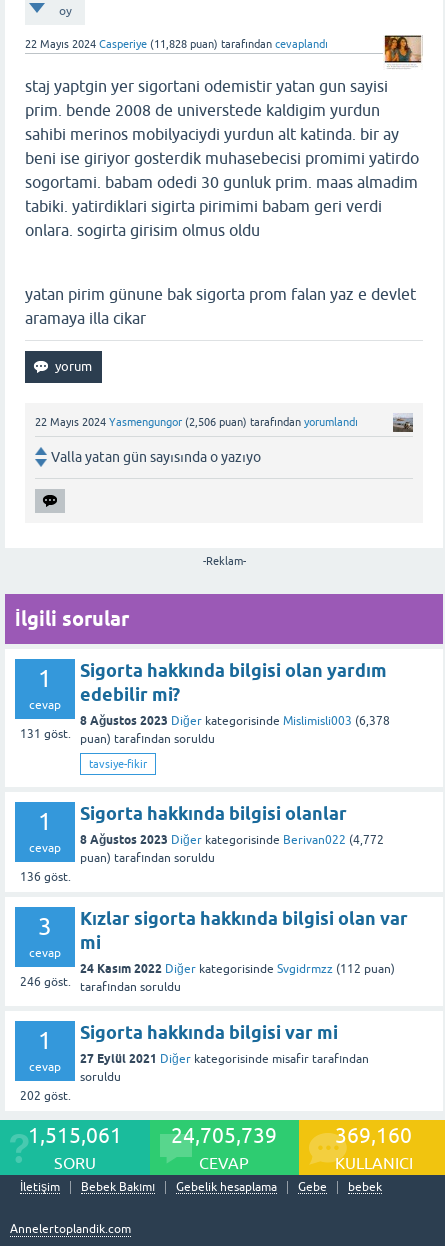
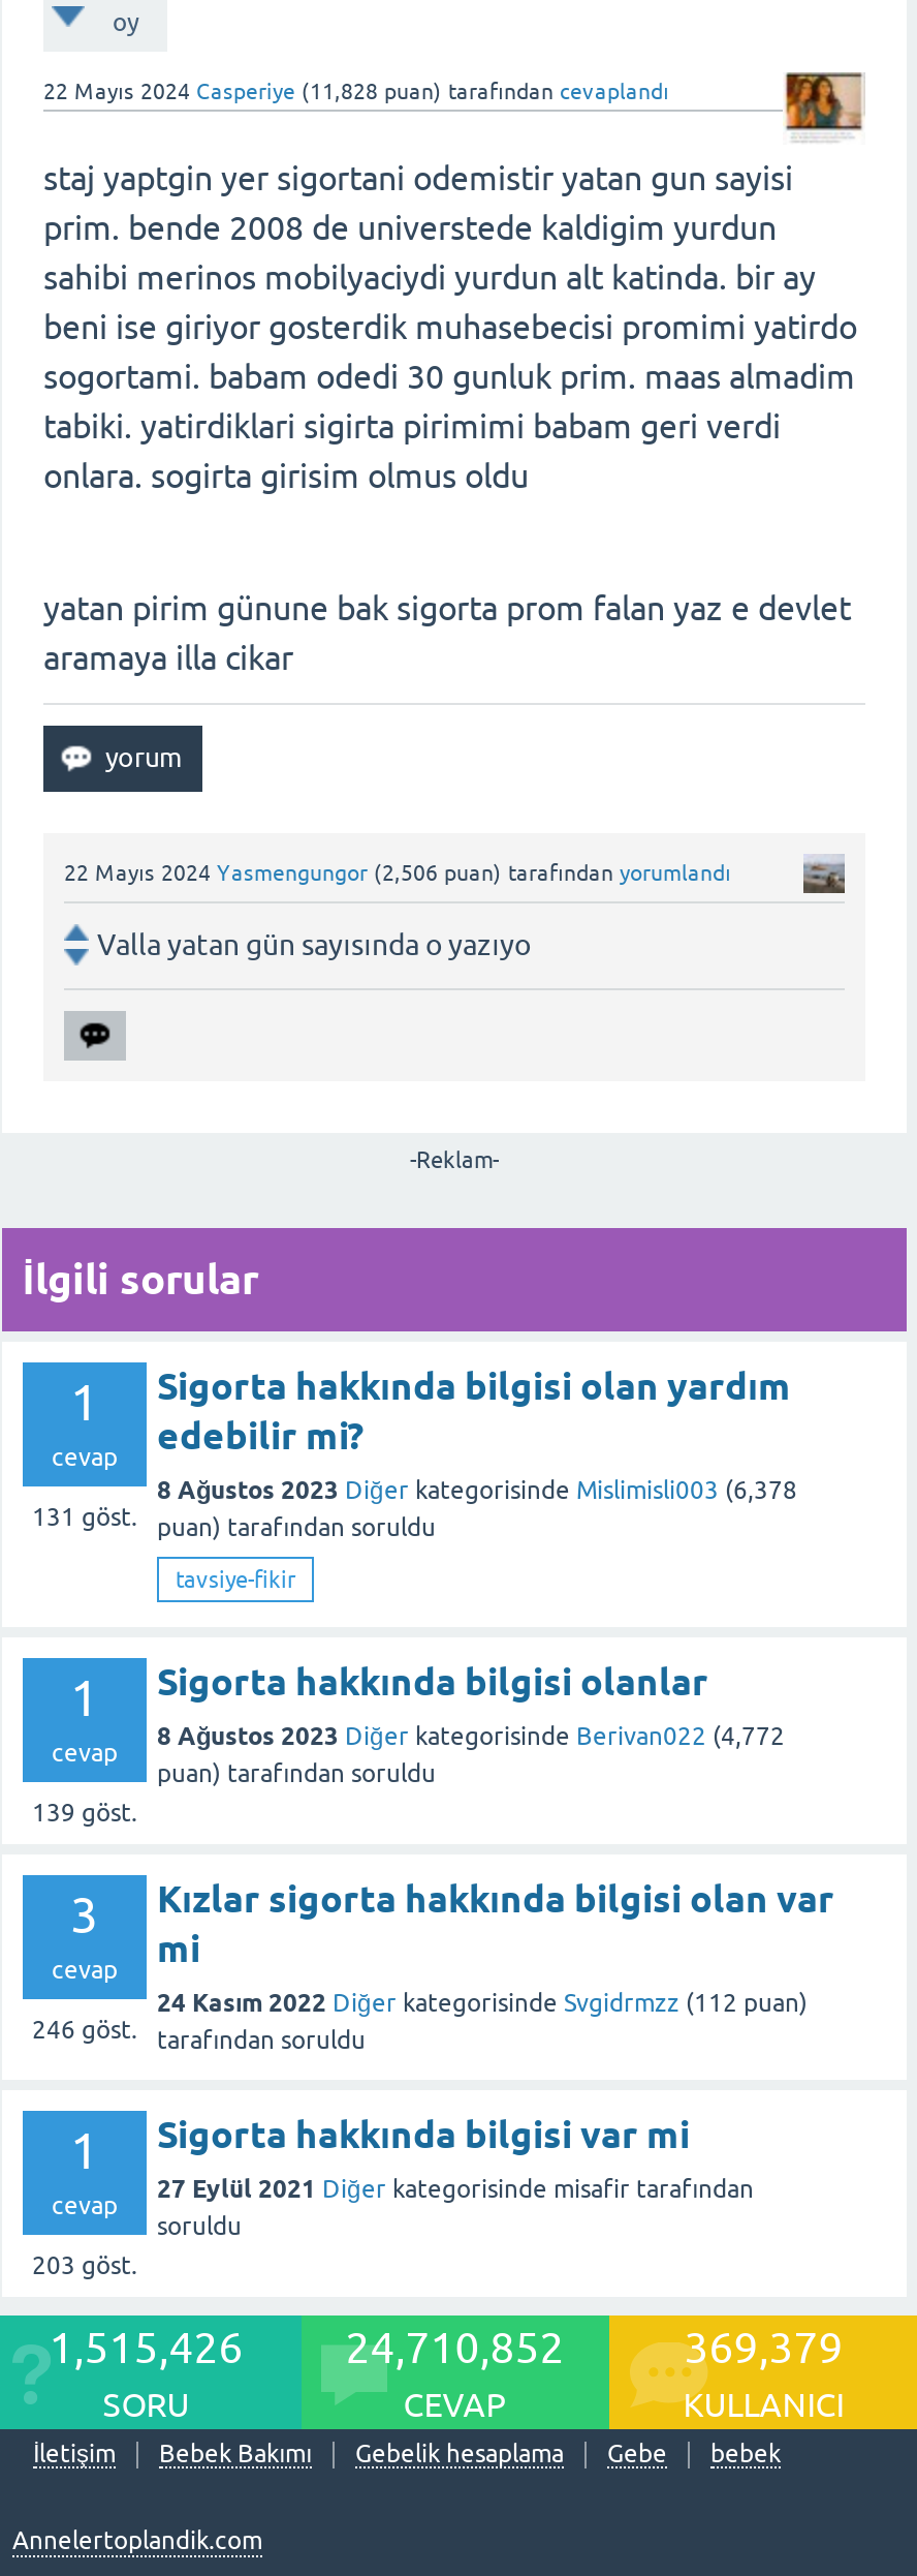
[19,870,70,884] 136 göst. -> [32,1799,137,1828] 139 göst.
[19,1089,70,1103] 202 göst. -> [32,2252,137,2281] 203 göst.
[28,1124,122,1147] 1,515,061 -> [49,2324,243,2372] 1,515,426
[171,1124,277,1147] 24,705,739 -> [346,2324,564,2372] 24,710,852
[335,1124,412,1147] 369,160 -> [684,2324,843,2372] 369,379

